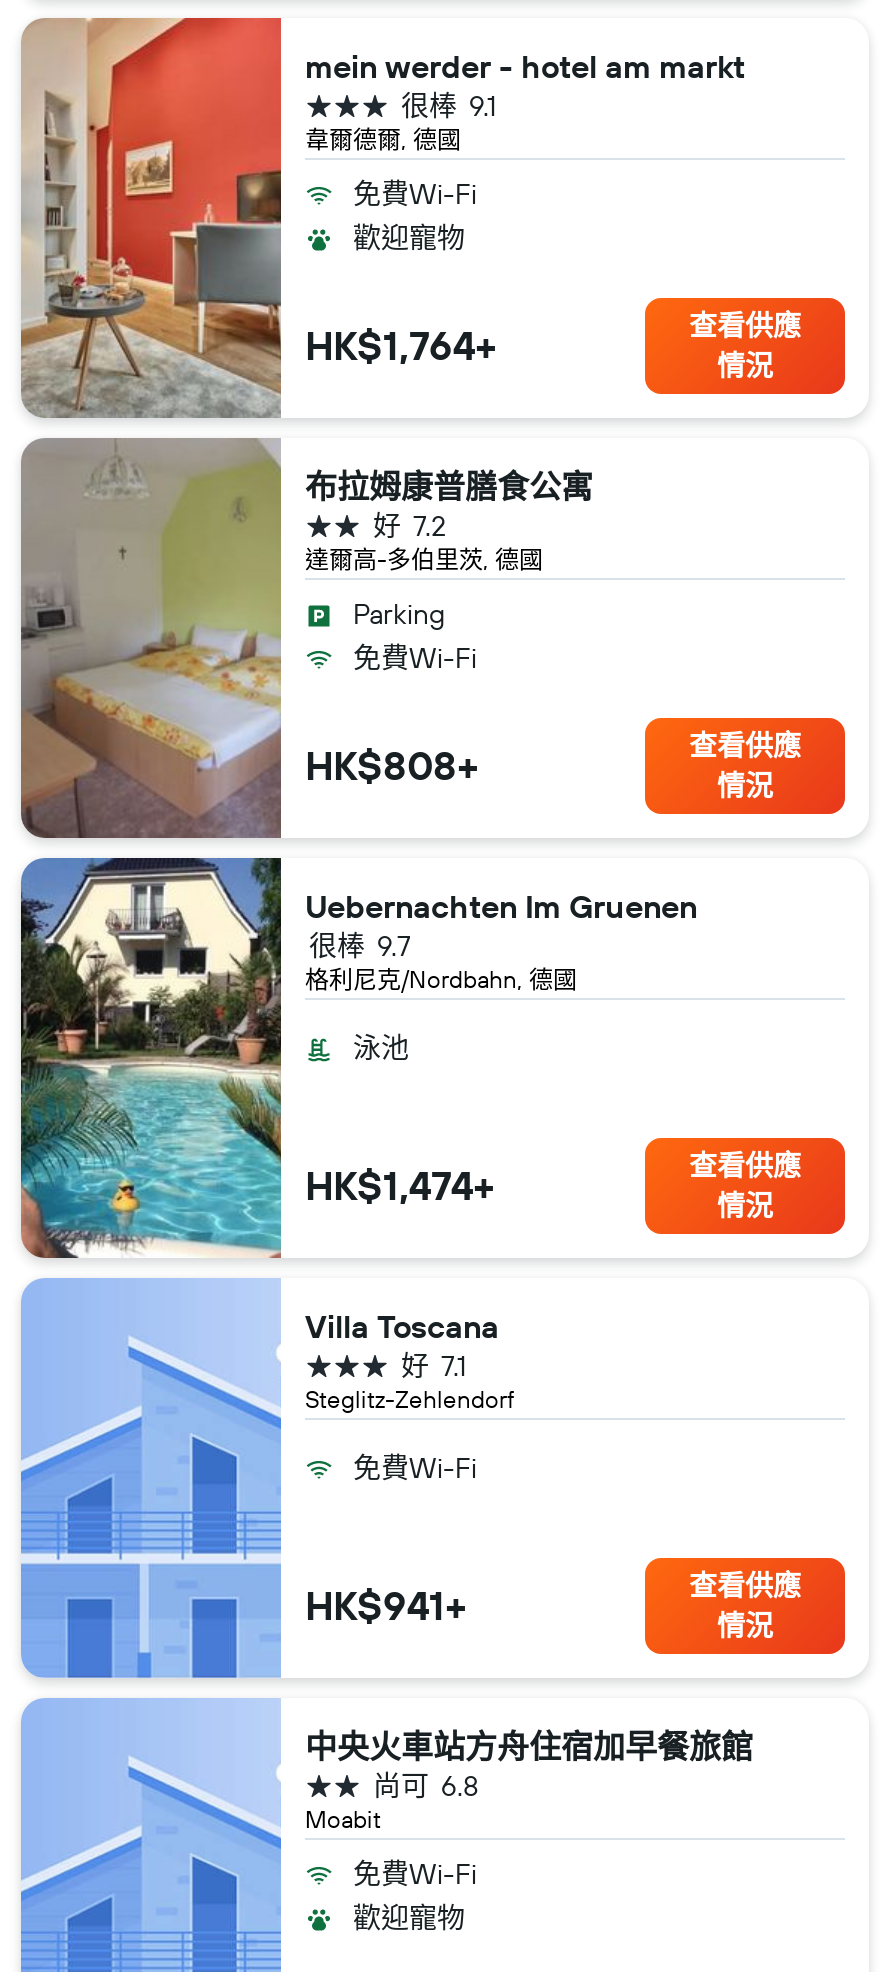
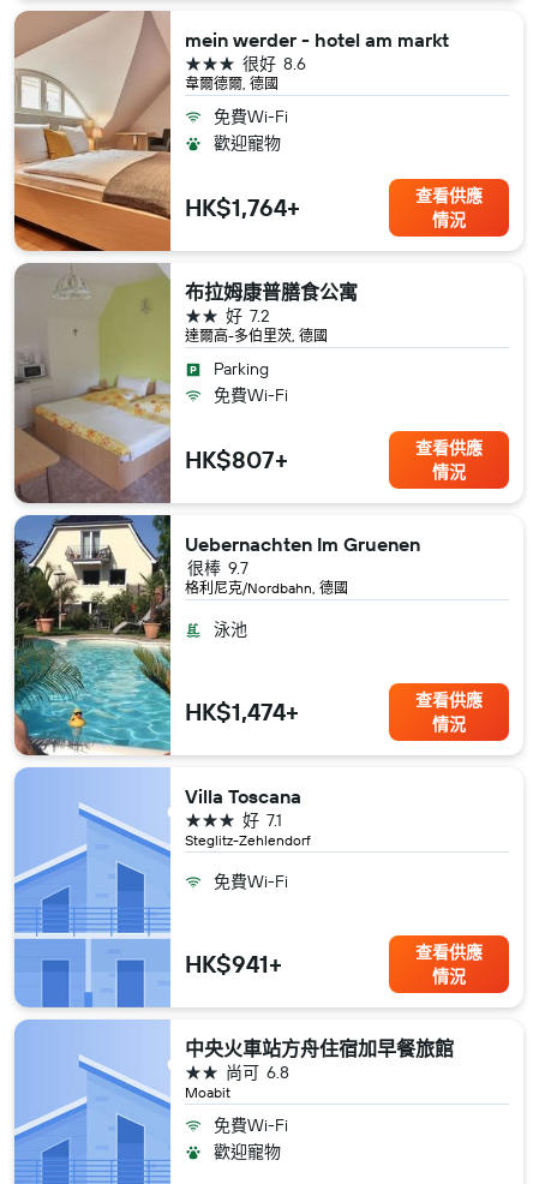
[21,16,283,420] [image] -> [13,11,172,252] [image]
[401,88,457,124] 很棒 -> [242,53,276,74] 很好
[469,88,497,124] 9.1 -> [283,53,306,74] 8.6
[305,740,479,790] HK$808+ -> [185,444,288,474] HK$807+

